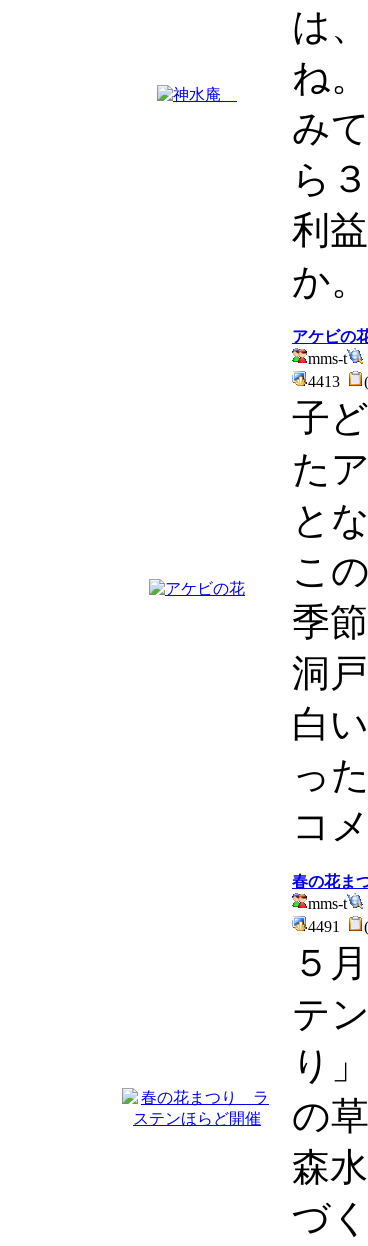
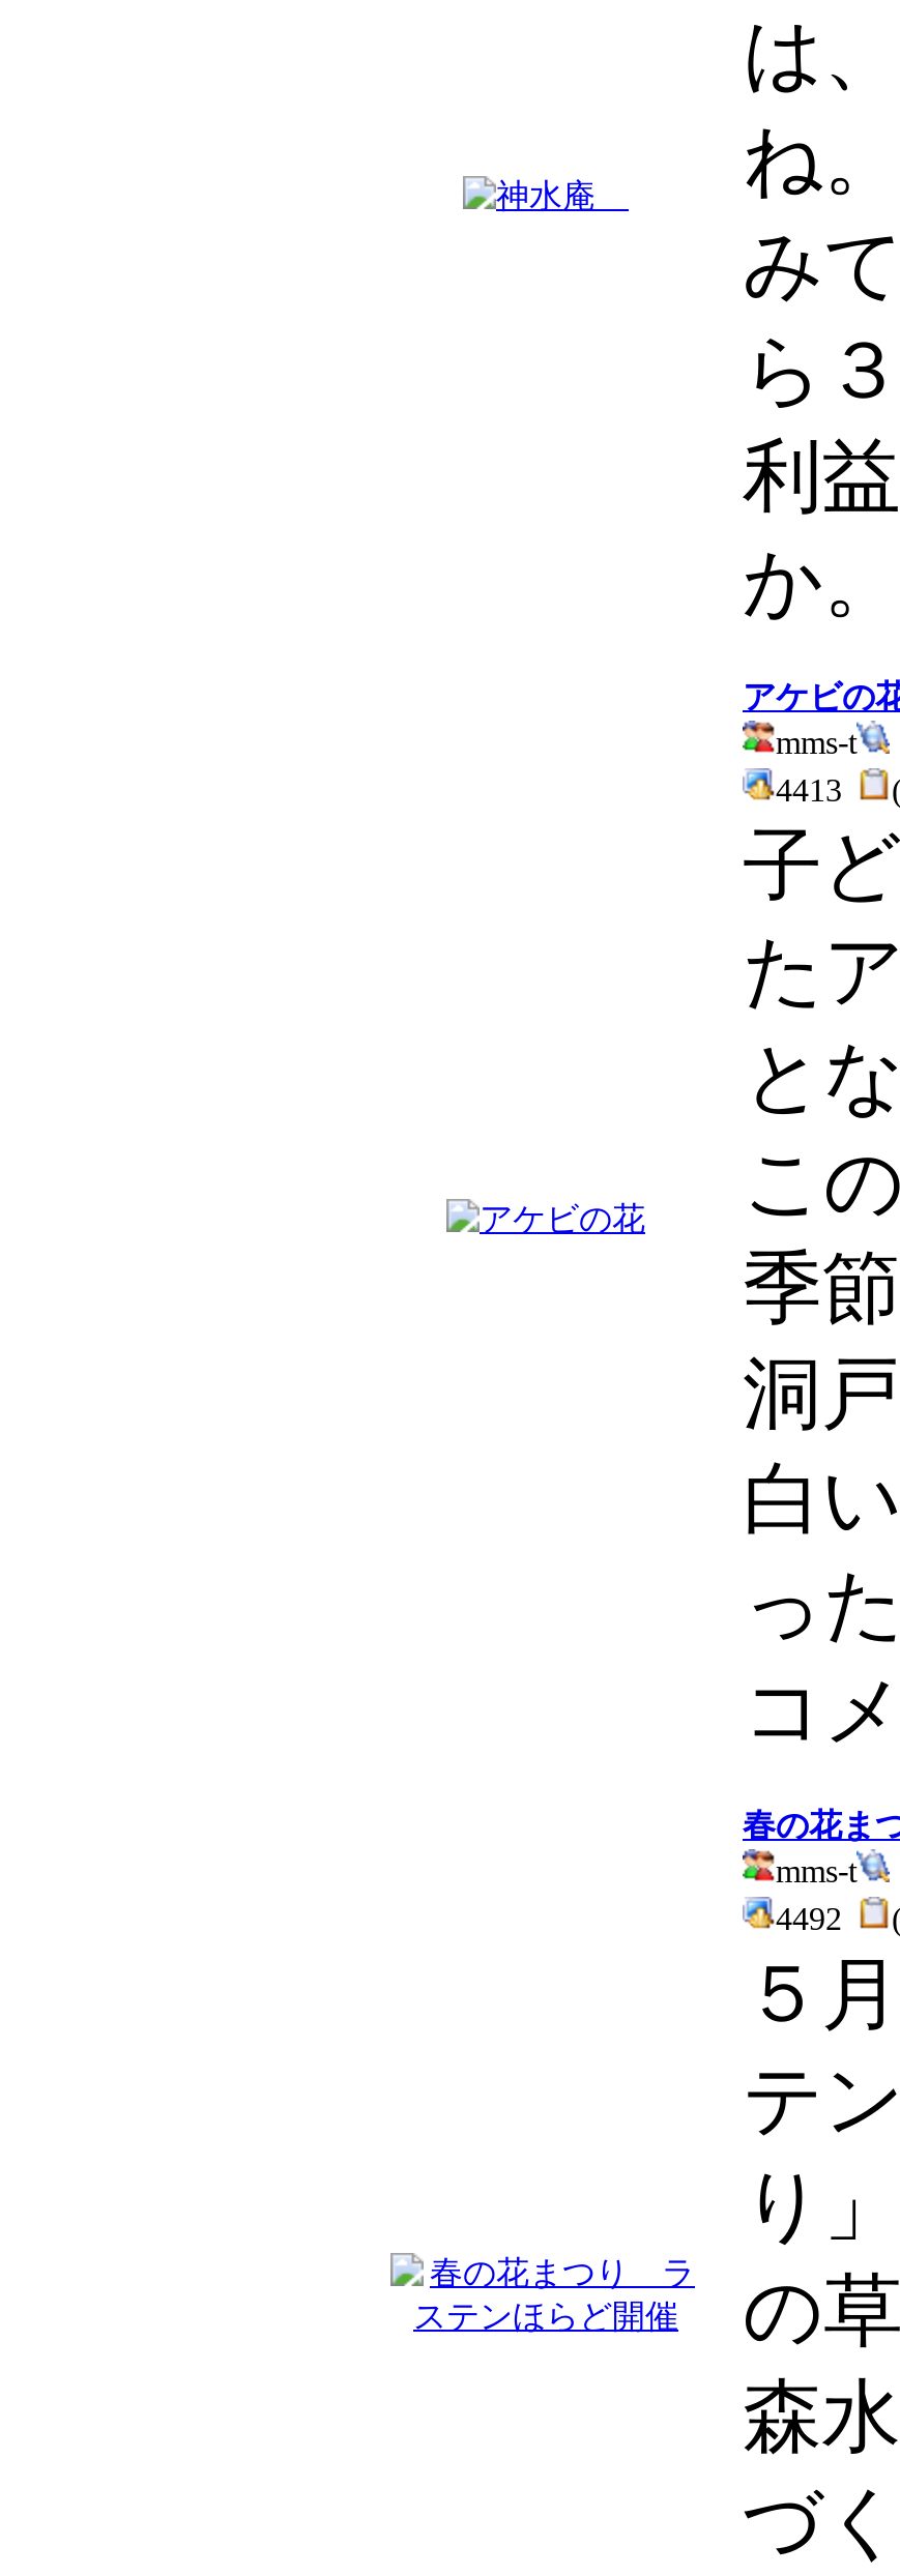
[308,918,348,935] 4491 -> [776,1901,859,1936] 4492

